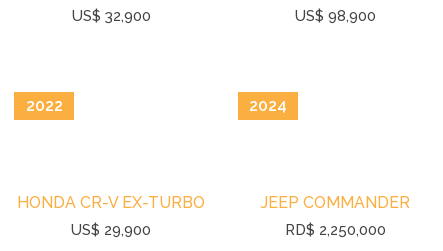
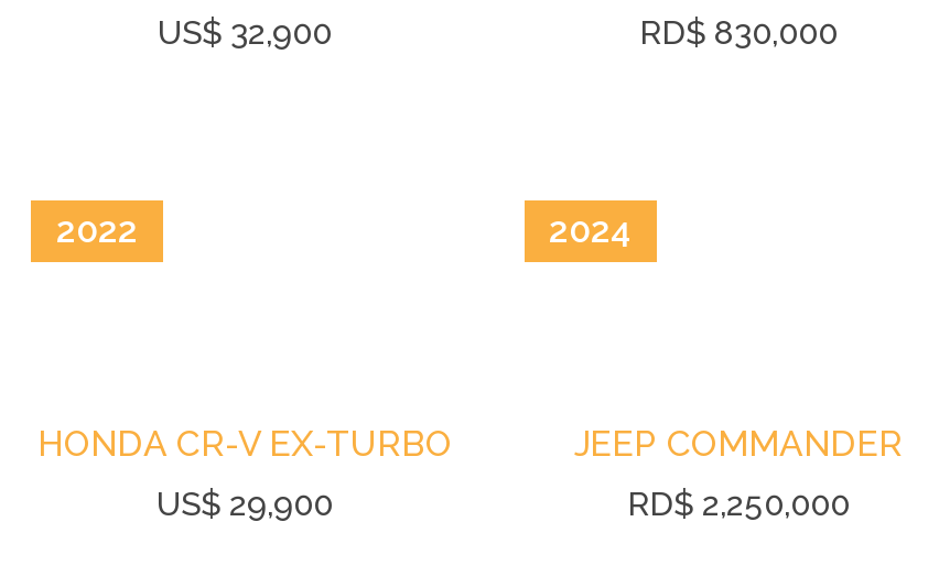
[294,6,375,24] US$ 98,900 -> [639,12,838,52] RD$ 830,000

